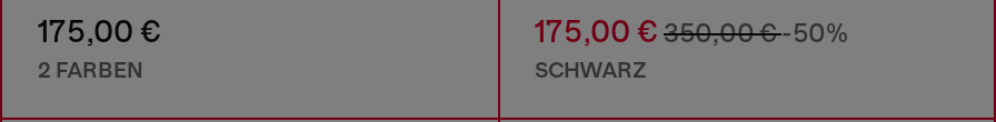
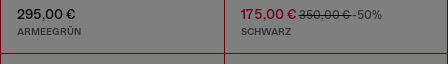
[38,12,160,84] 175,00 € | 2 FARBEN -> [17,5,81,38] 295,00 € | ARMEEGRÜN

